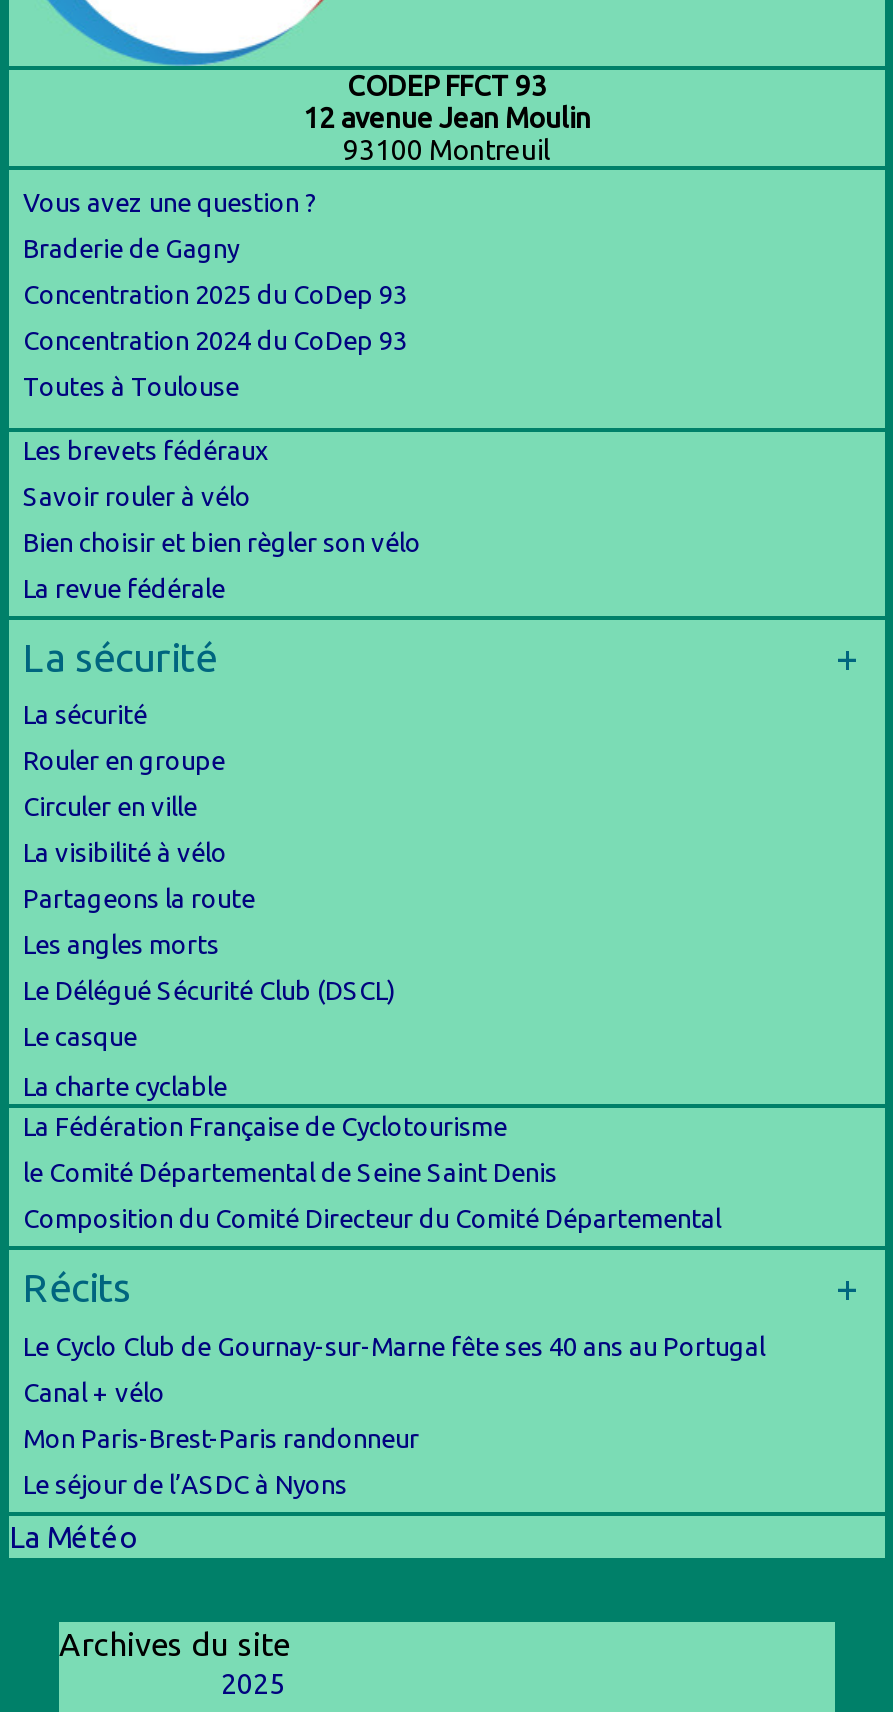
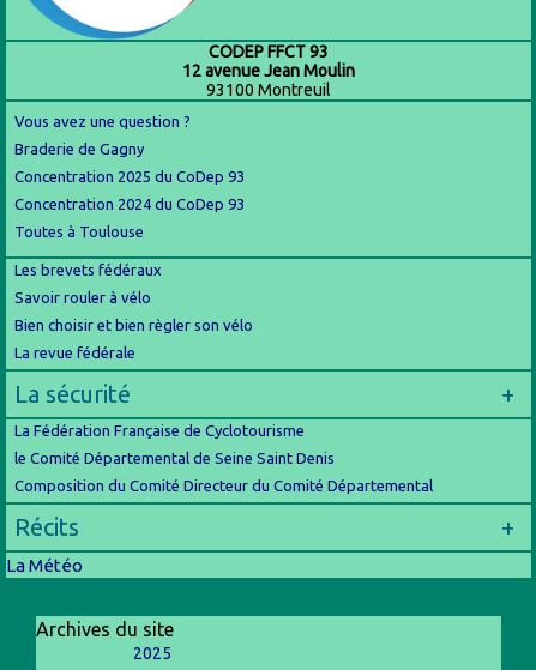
[23,699,395,1101] La sécurité | Rouler en groupe | Circuler en ville | La visibilité à vélo | Partageons la route | Les angles morts | Le Délégué Sécurité Club (DSCL) | Le casque | La charte cyclable -> none
[23,1331,765,1497] Le Cyclo Club de Gournay-sur-Marne fête ses 40 ans au Portugal | Canal + vélo | Mon Paris-Brest-Paris randonneur | Le séjour de l’ASDC à Nyons -> none

